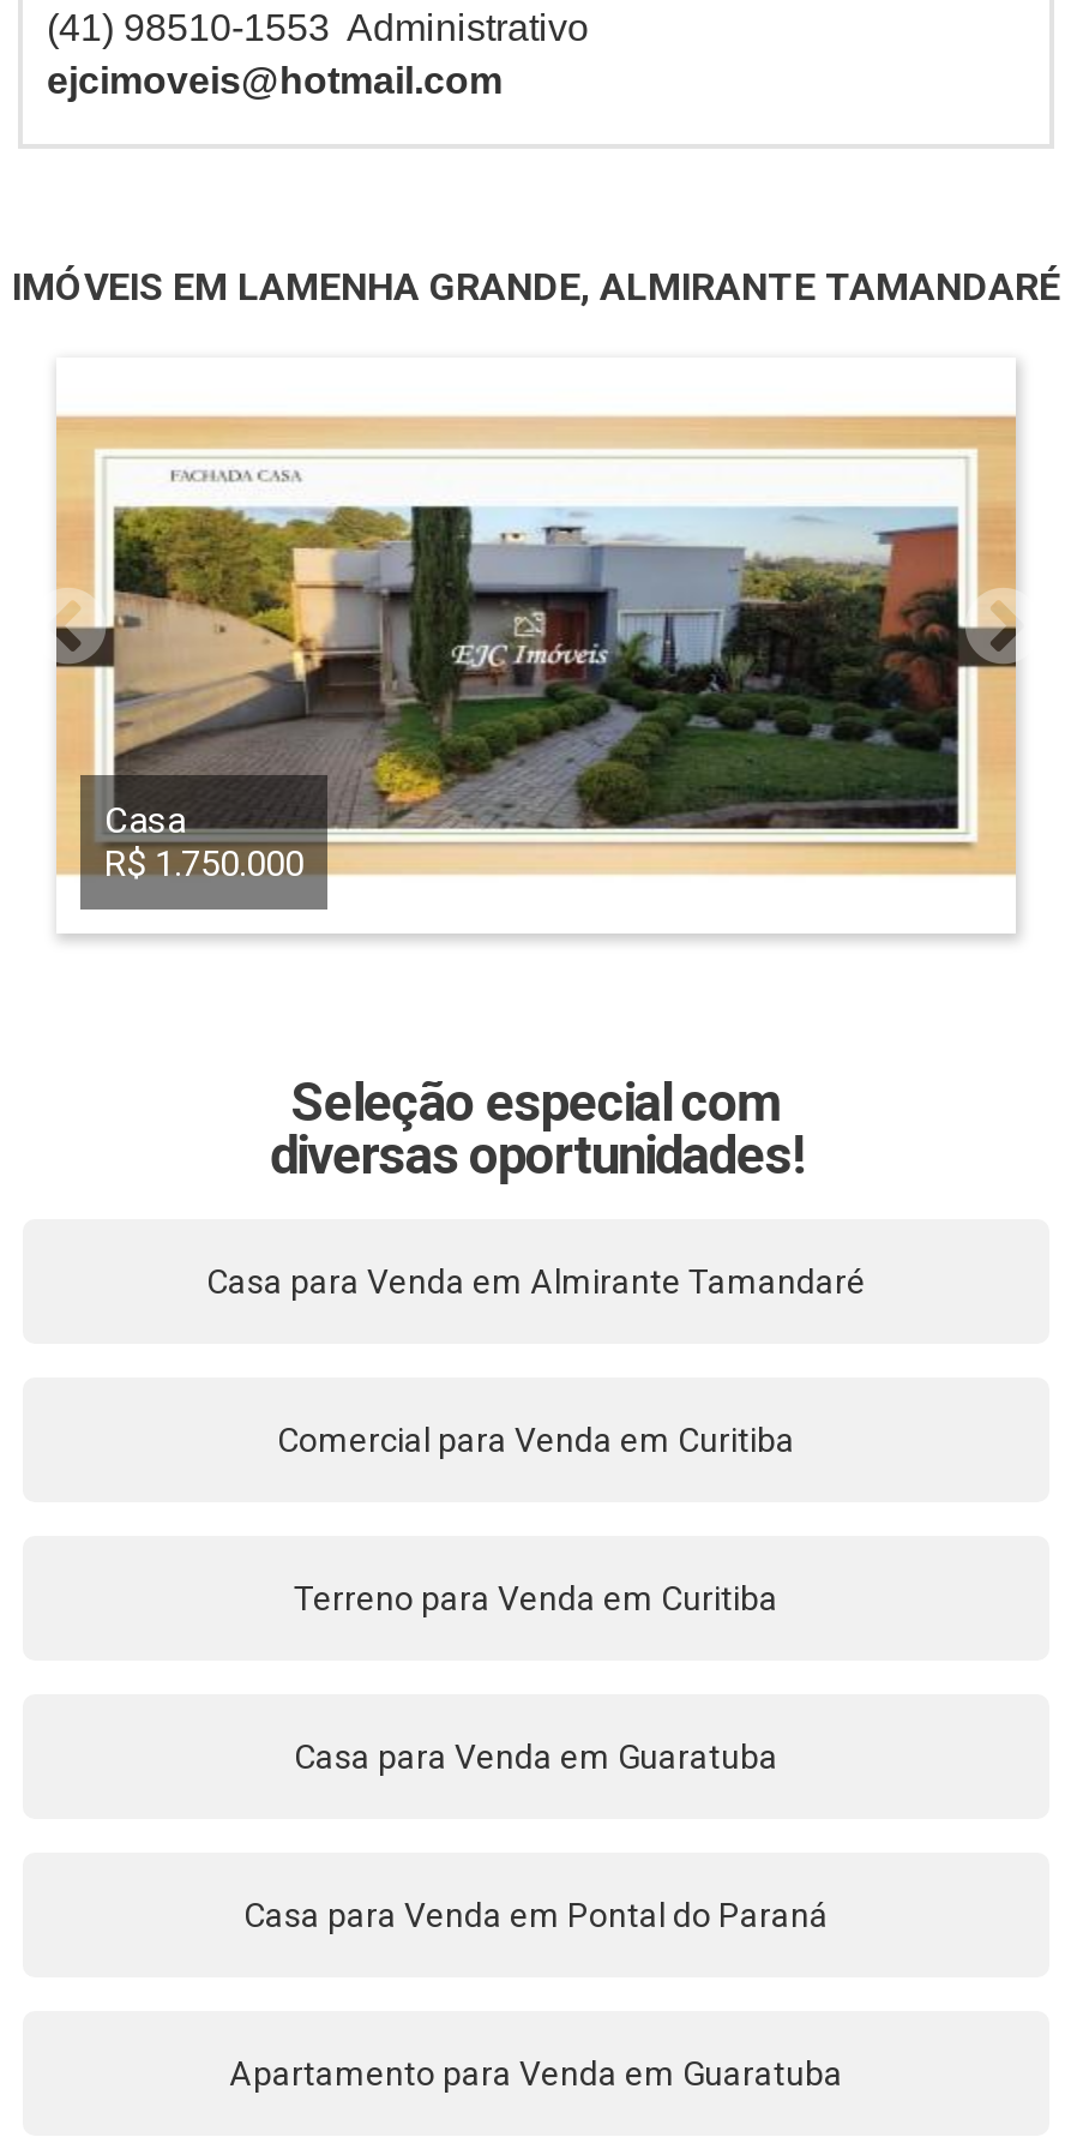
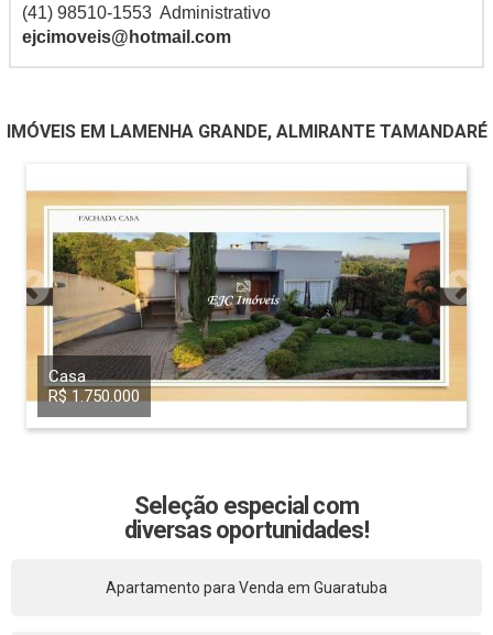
[206,1262,866,1301] Casa para Venda em Almirante Tamandaré -> none
[277,1421,795,1459] Comercial para Venda em Curitiba -> none
[294,1579,778,1617] Terreno para Venda em Curitiba -> none
[294,1737,778,1776] Casa para Venda em Guaratuba -> none
[243,1896,829,1934] Casa para Venda em Pontal do Paraná -> none

